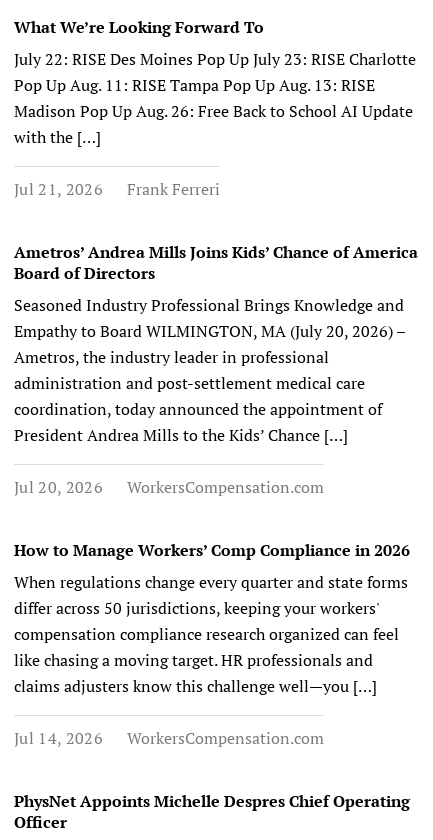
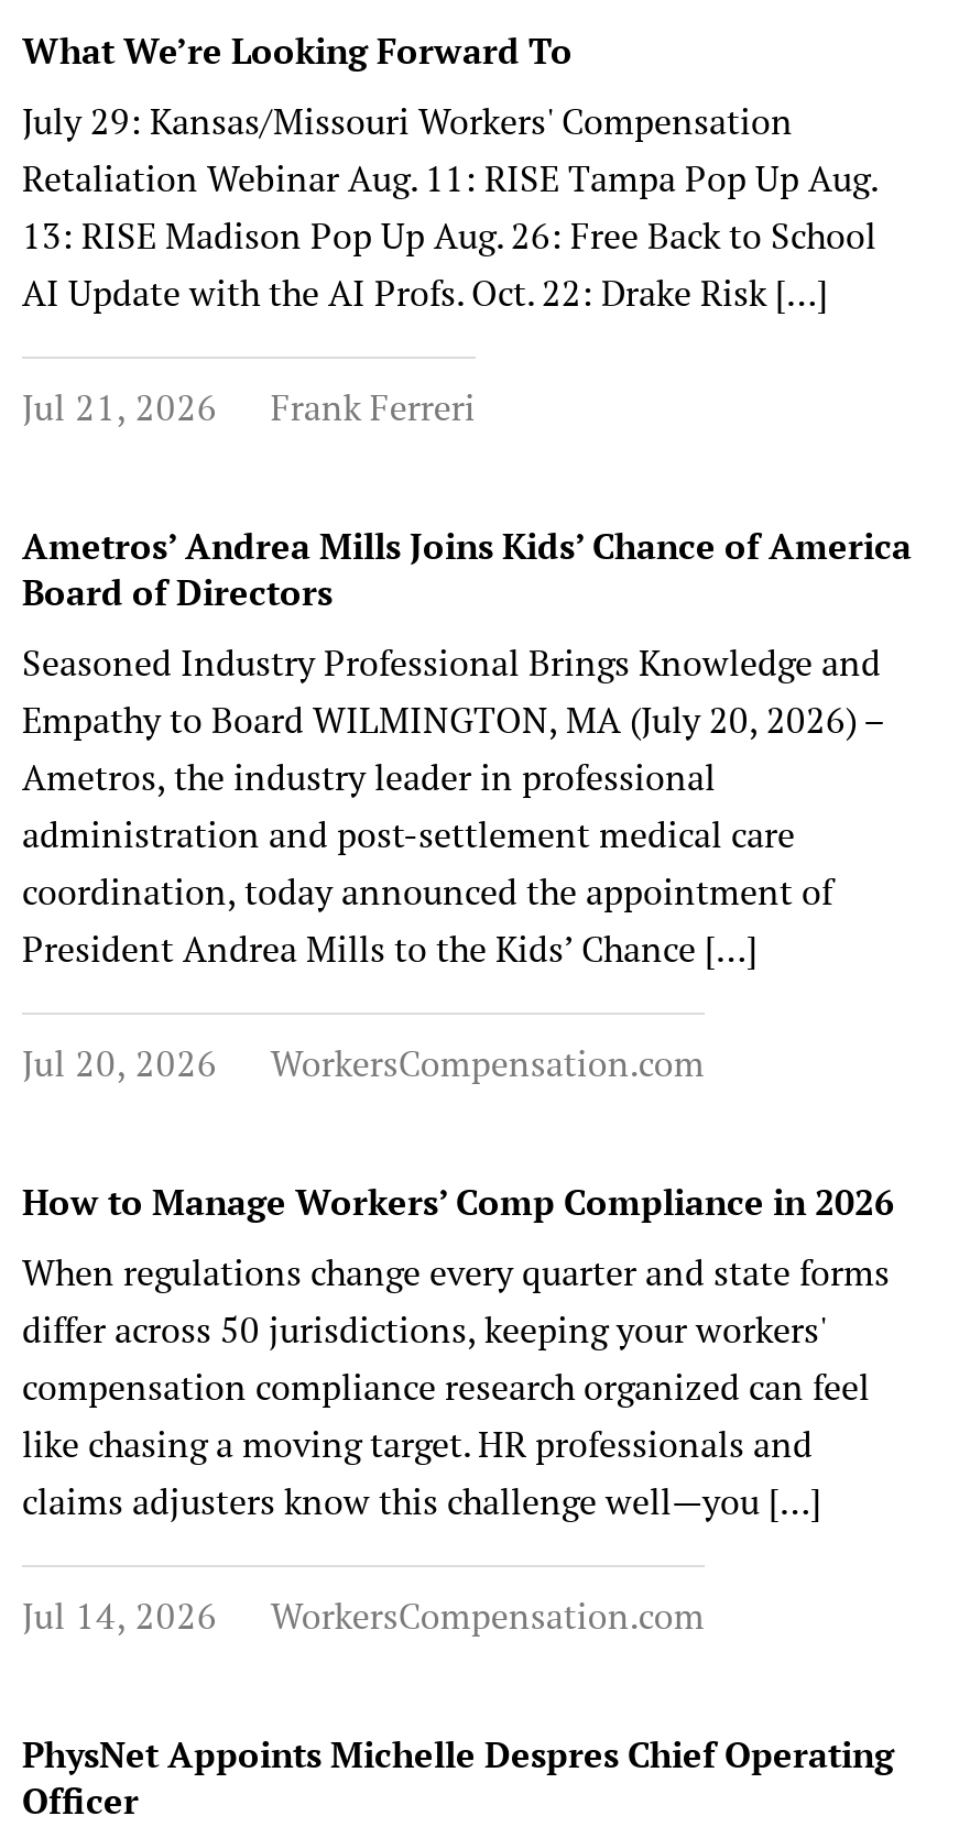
[14,48,416,148] July 22: RISE Des Moines Pop Up July 23: RISE Charlotte | Pop Up Aug. 11: RISE Tampa Pop Up Aug. 13: RISE | Madison Pop Up Aug. 26: Free Back to School AI Update | with the […] -> [22,98,876,318] July 29: Kansas/Missouri Workers' Compensation | Retaliation Webinar Aug. 11: RISE Tampa Pop Up Aug. | 13: RISE Madison Pop Up Aug. 26: Free Back to School | AI Update with the AI Profs. Oct. 22: Drake Risk […]

